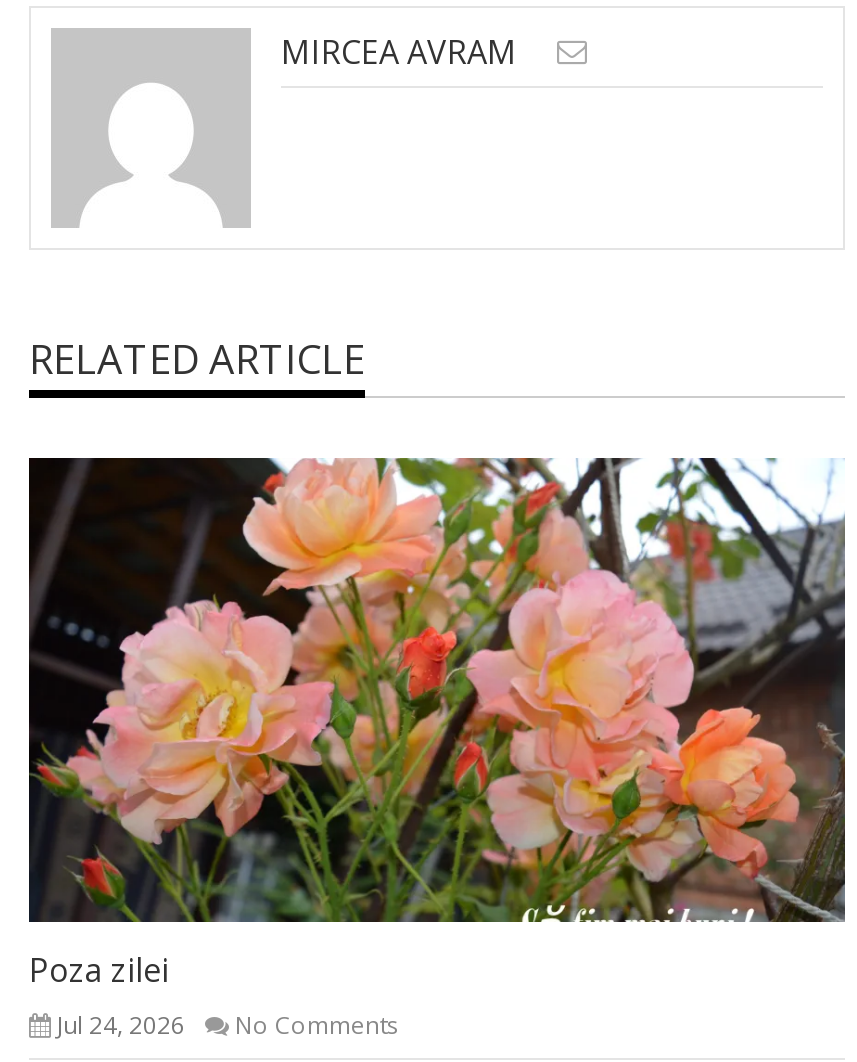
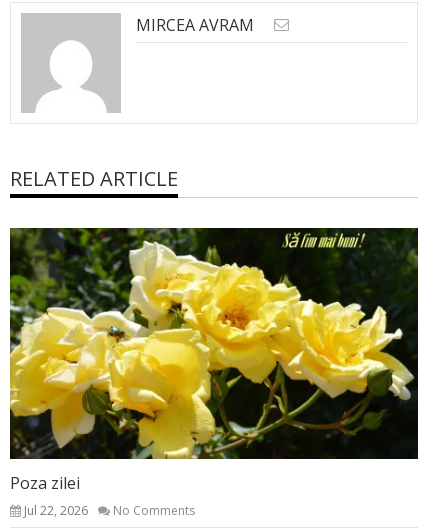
[27,456,847,924] [image] -> [9,227,419,460] [image]
[57,1009,399,1043] Jul 24, 2026 No Comments -> [24,502,195,519] Jul 22, 2026 No Comments

